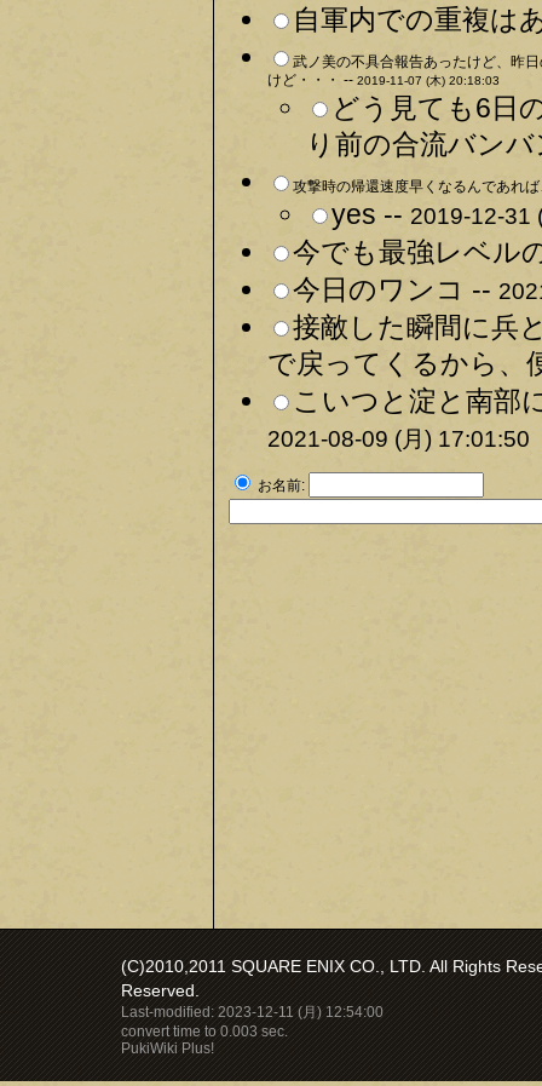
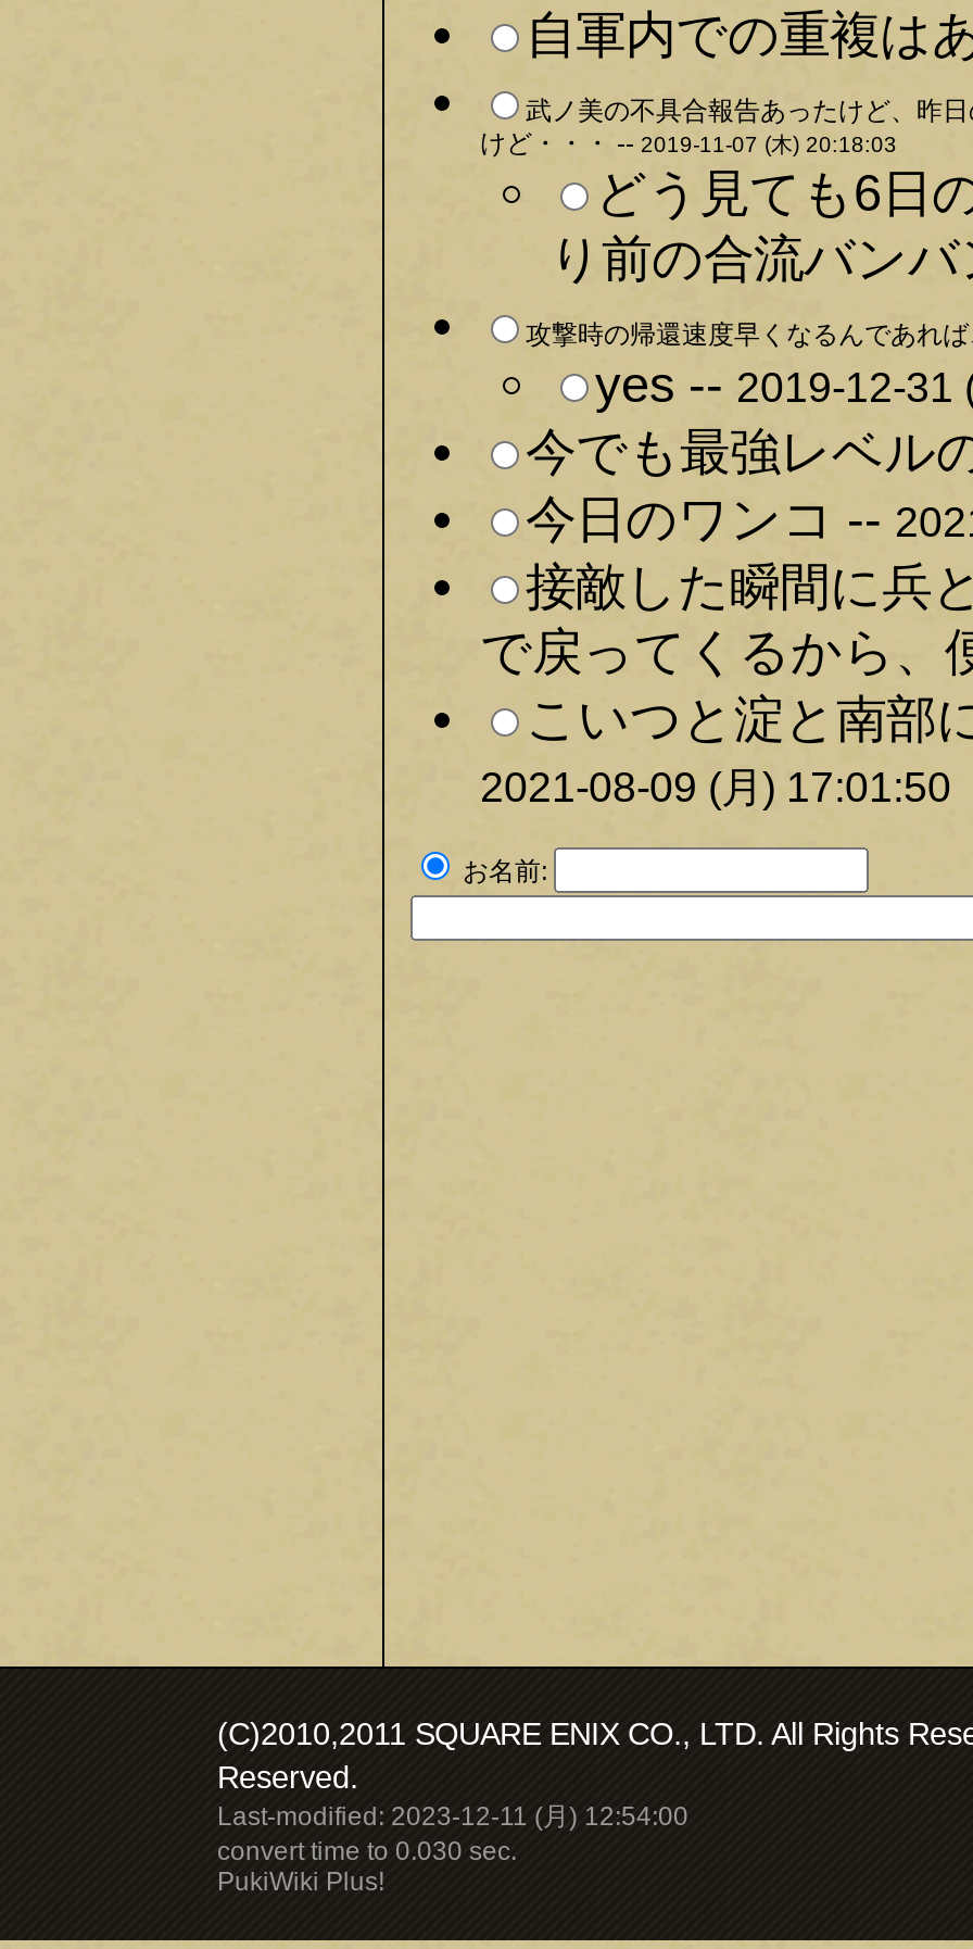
[121,1023,288,1040] convert time to 0.003 sec. -> [217,1836,517,1866] convert time to 0.030 sec.

